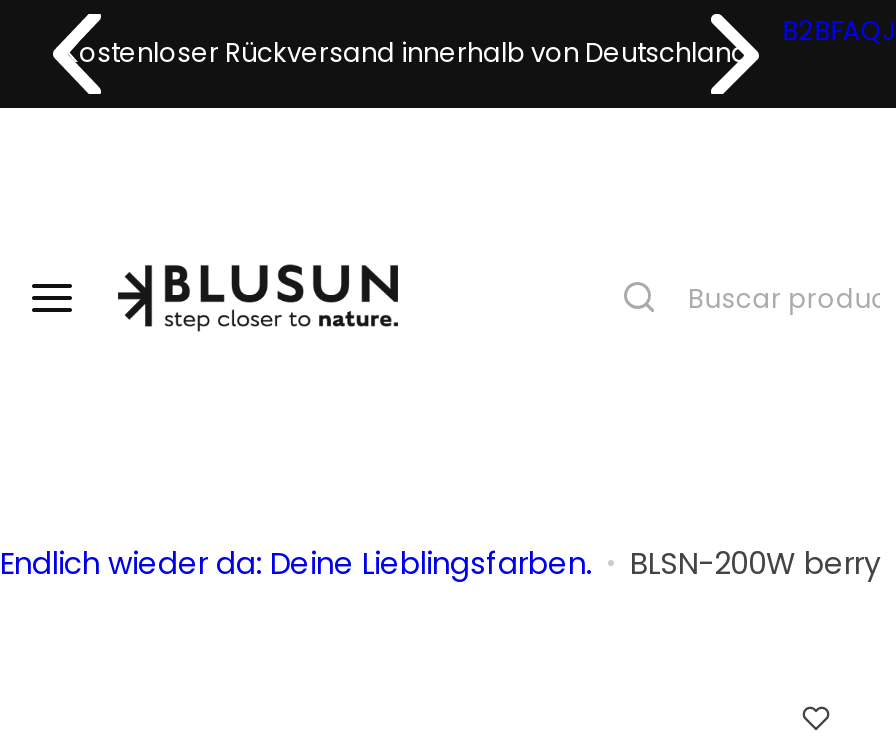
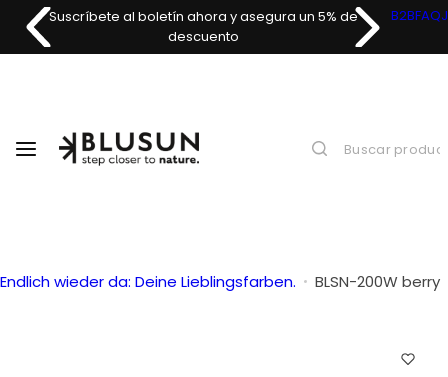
[63,34,749,72] Kostenloser Rückversand innerhalb von Deutschland -> [48,7,357,46] Suscríbete al boletín ahora y asegura un 5% de | descuento

